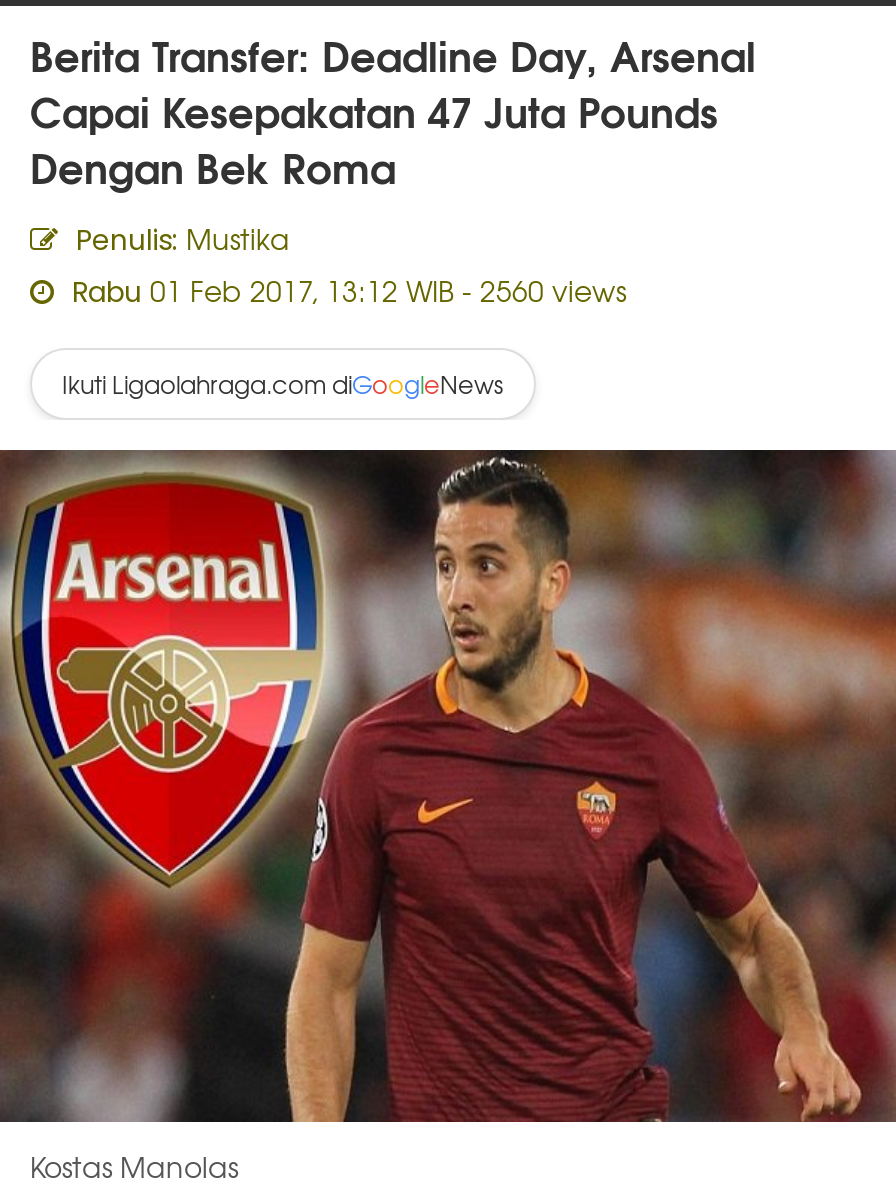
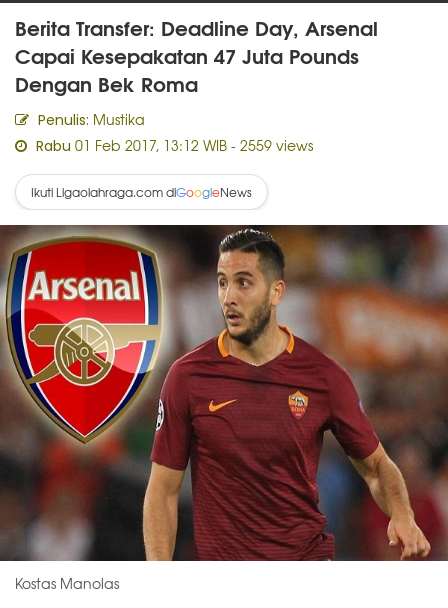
[64,270,626,310] Rabu 01 Feb 2017, 13:12 WIB - 2560 views -> [32,135,313,155] Rabu 01 Feb 2017, 13:12 WIB - 2559 views

